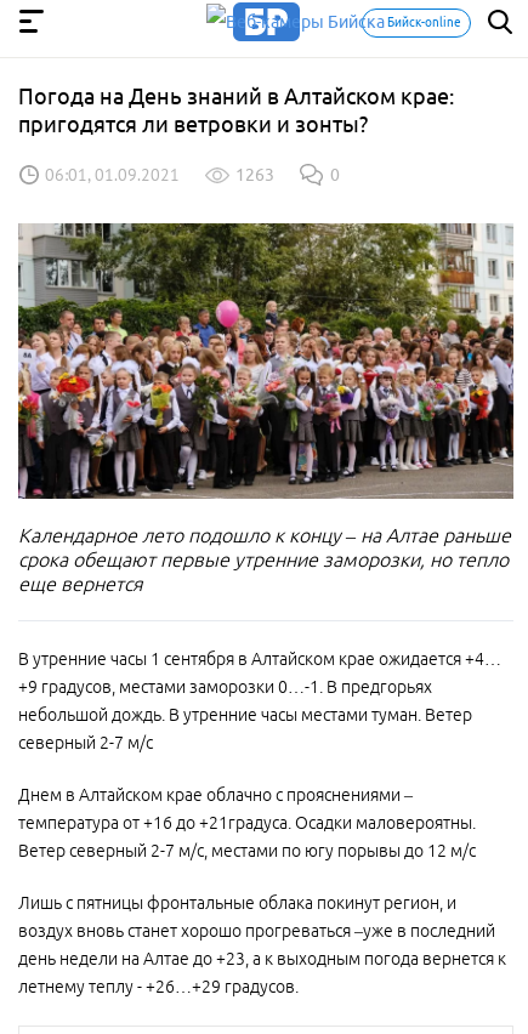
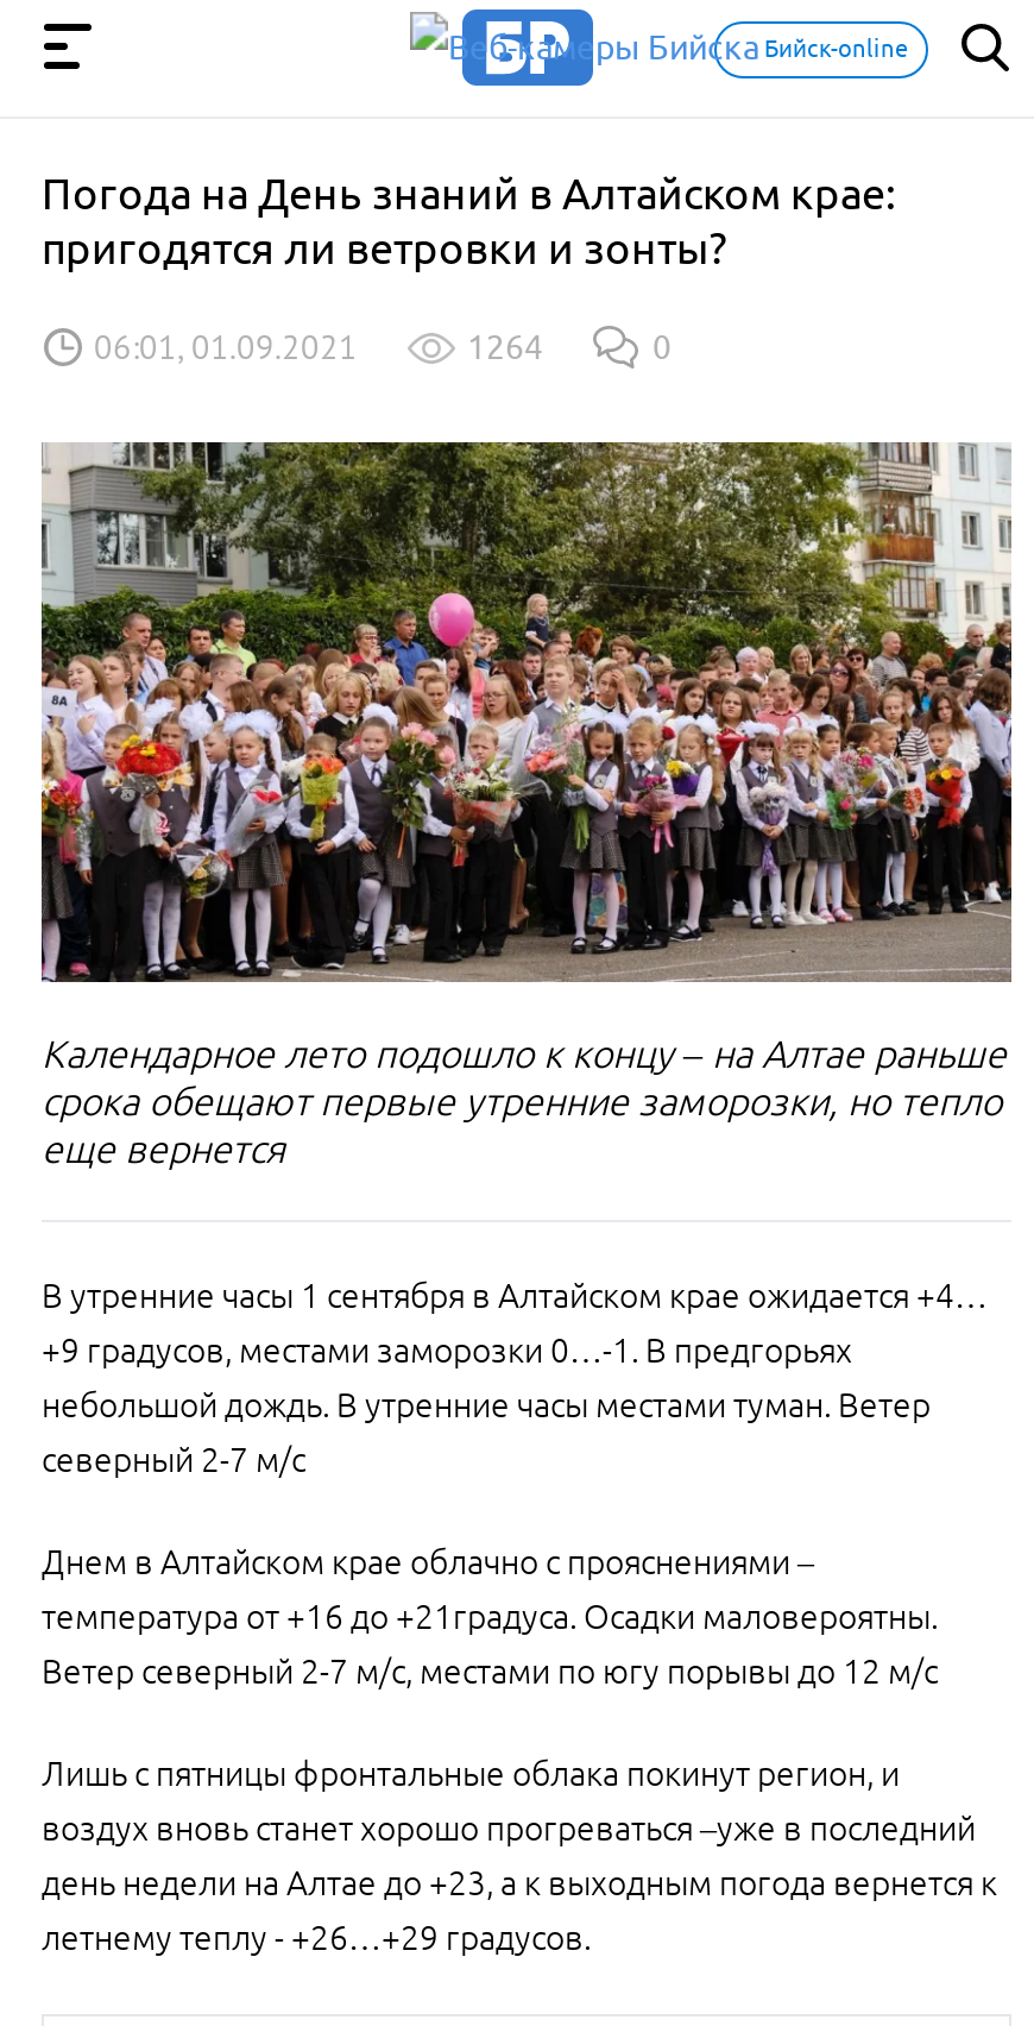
[235,165,274,184] 1263 -> [467,328,543,366] 1264

